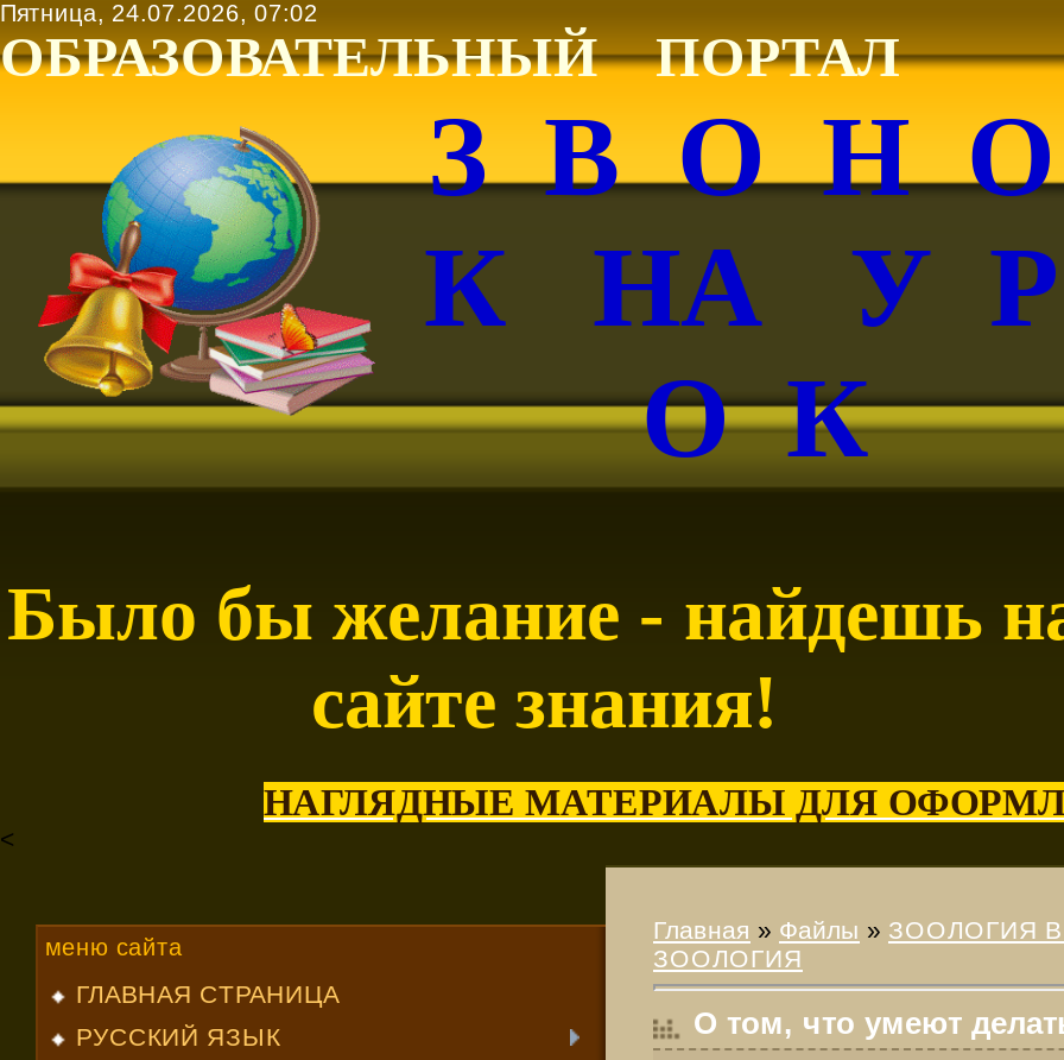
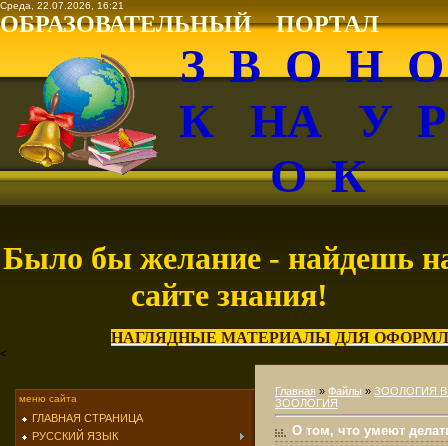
[0,0,796,26] Пятница, 24.07.2026, 07:02 -> [0,0,325,11] Среда, 22.07.2026, 16:21

